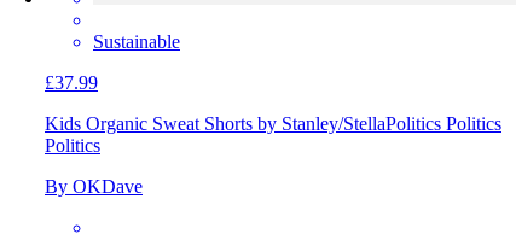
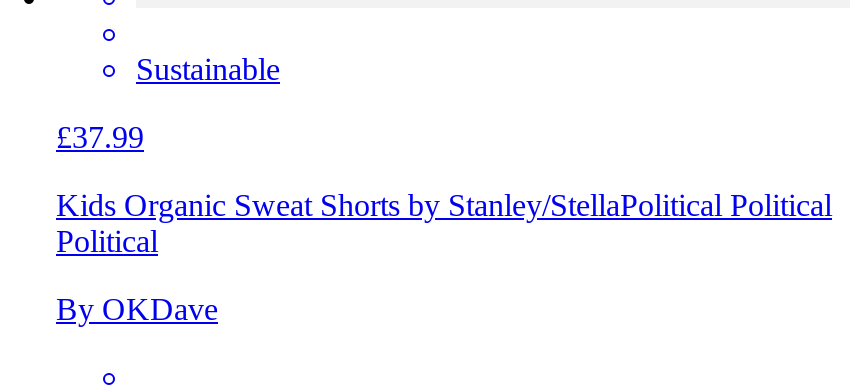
[45,113,501,155] Kids Organic Sweat Shorts by Stanley/StellaPolitics Politics | Politics -> [56,187,832,257] Kids Organic Sweat Shorts by Stanley/StellaPolitical Political | Political

